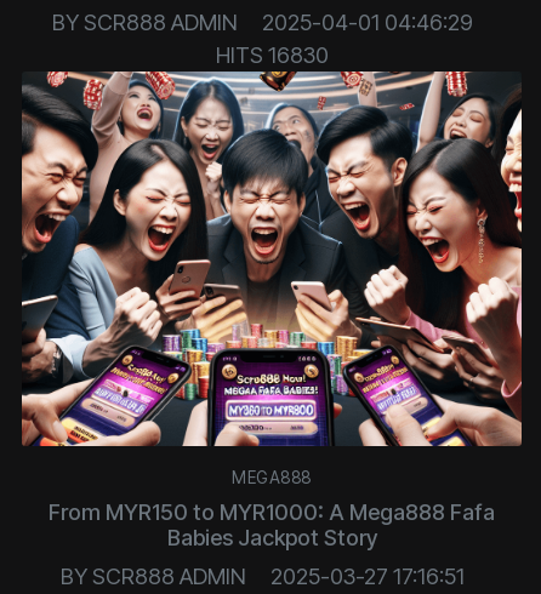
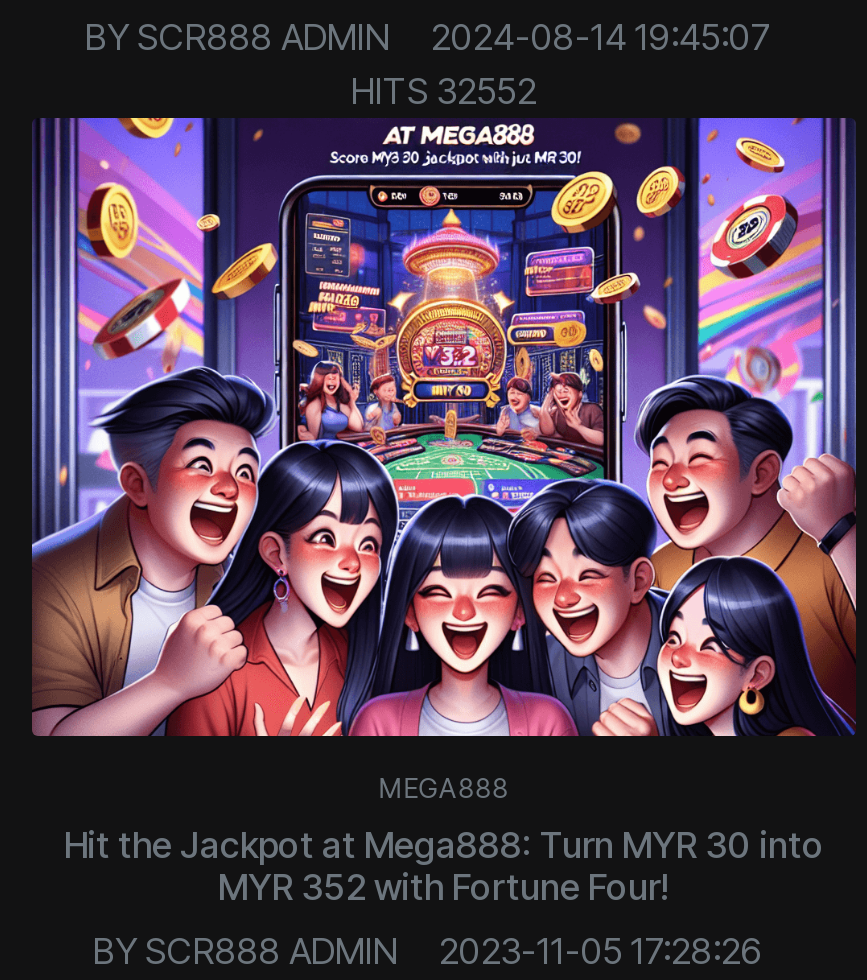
[52,10,472,35] BY SCR888 ADMIN 2025-04-01 04:46:29 -> [85,16,771,58] BY SCR888 ADMIN 2024-08-14 19:45:07
[215,42,328,68] HITS 16830 -> [351,70,537,112] HITS 32552
[21,70,523,447] [image] -> [30,116,858,738] [image]
[49,499,495,550] From MYR150 to MYR1000: A Mega888 Fafa | Babies Jackpot Story -> [64,824,824,908] Hit the Jackpot at Mega888: Turn MYR 30 into | MYR 352 with Fortune Four!
[60,564,464,589] BY SCR888 ADMIN 2025-03-27 17:16:51 -> [93,930,763,972] BY SCR888 ADMIN 2023-11-05 17:28:26

